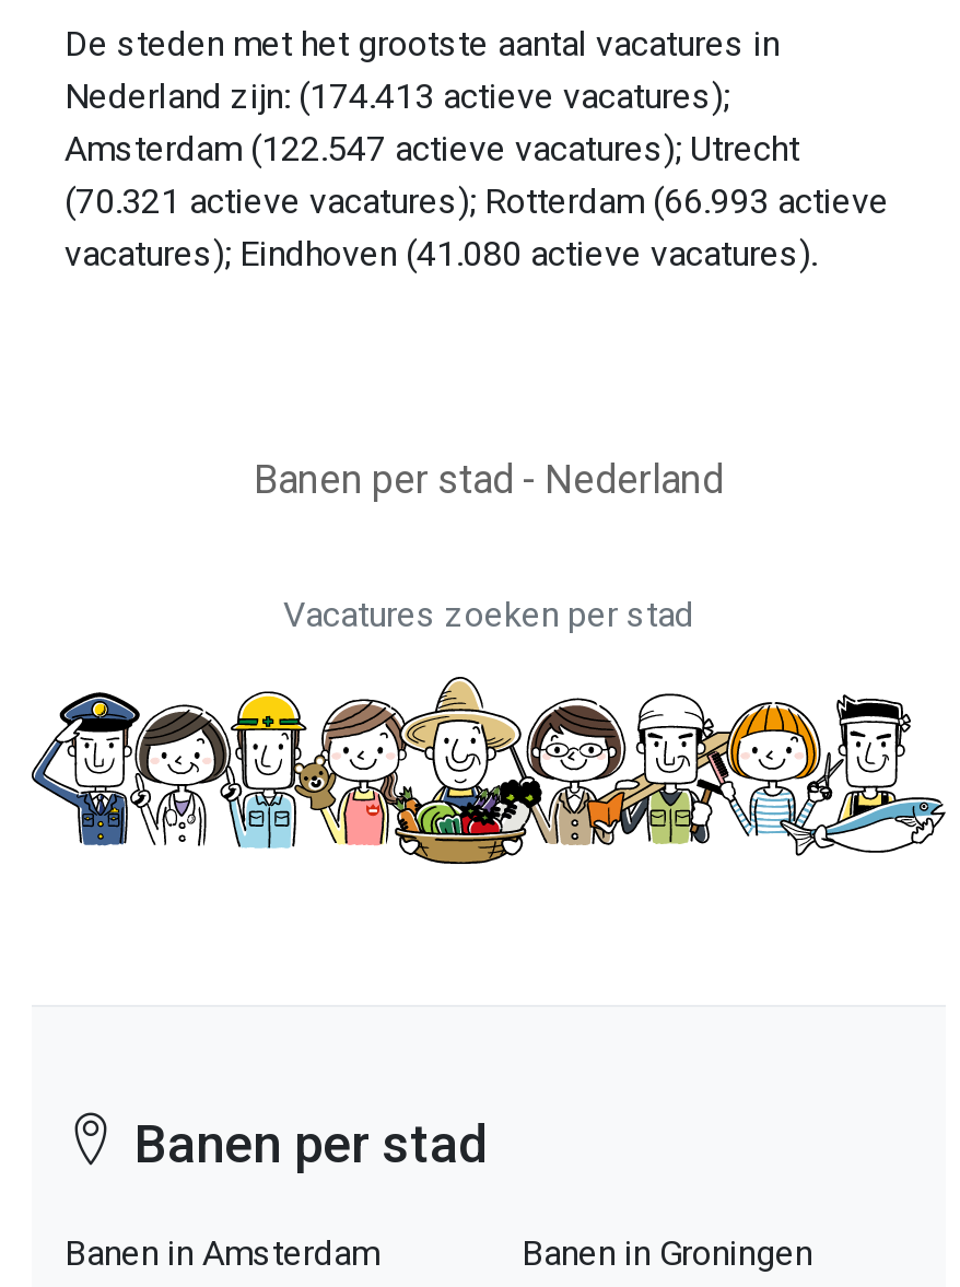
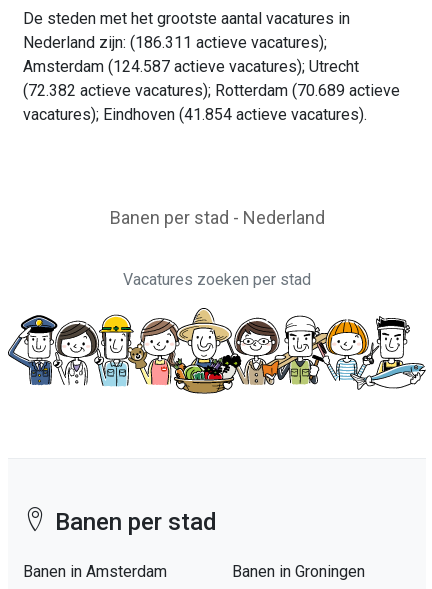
[65,75,729,117] Nederland zijn: (174.413 actieve vacatures); -> [23,33,327,52] Nederland zijn: (186.311 actieve vacatures);
[65,128,799,169] Amsterdam (122.547 actieve vacatures); Utrecht -> [23,57,359,76] Amsterdam (124.587 actieve vacatures); Utrecht
[65,180,889,222] (70.321 actieve vacatures); Rotterdam (66.993 actieve -> [23,81,400,100] (72.382 actieve vacatures); Rotterdam (70.689 actieve
[65,233,817,274] vacatures); Eindhoven (41.080 actieve vacatures). -> [23,105,367,124] vacatures); Eindhoven (41.854 actieve vacatures).

